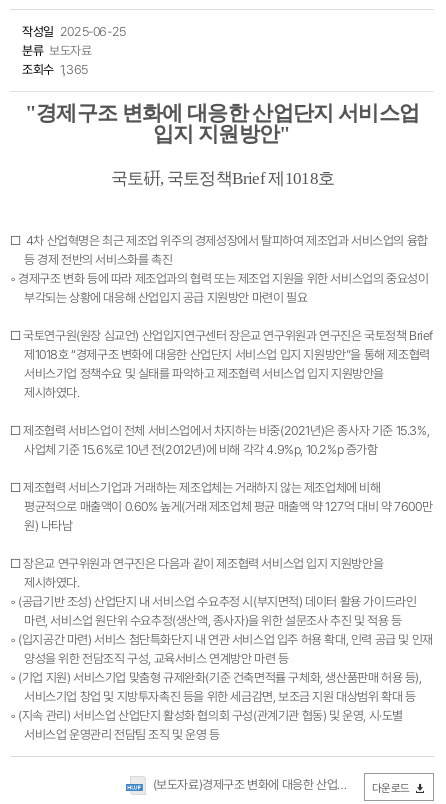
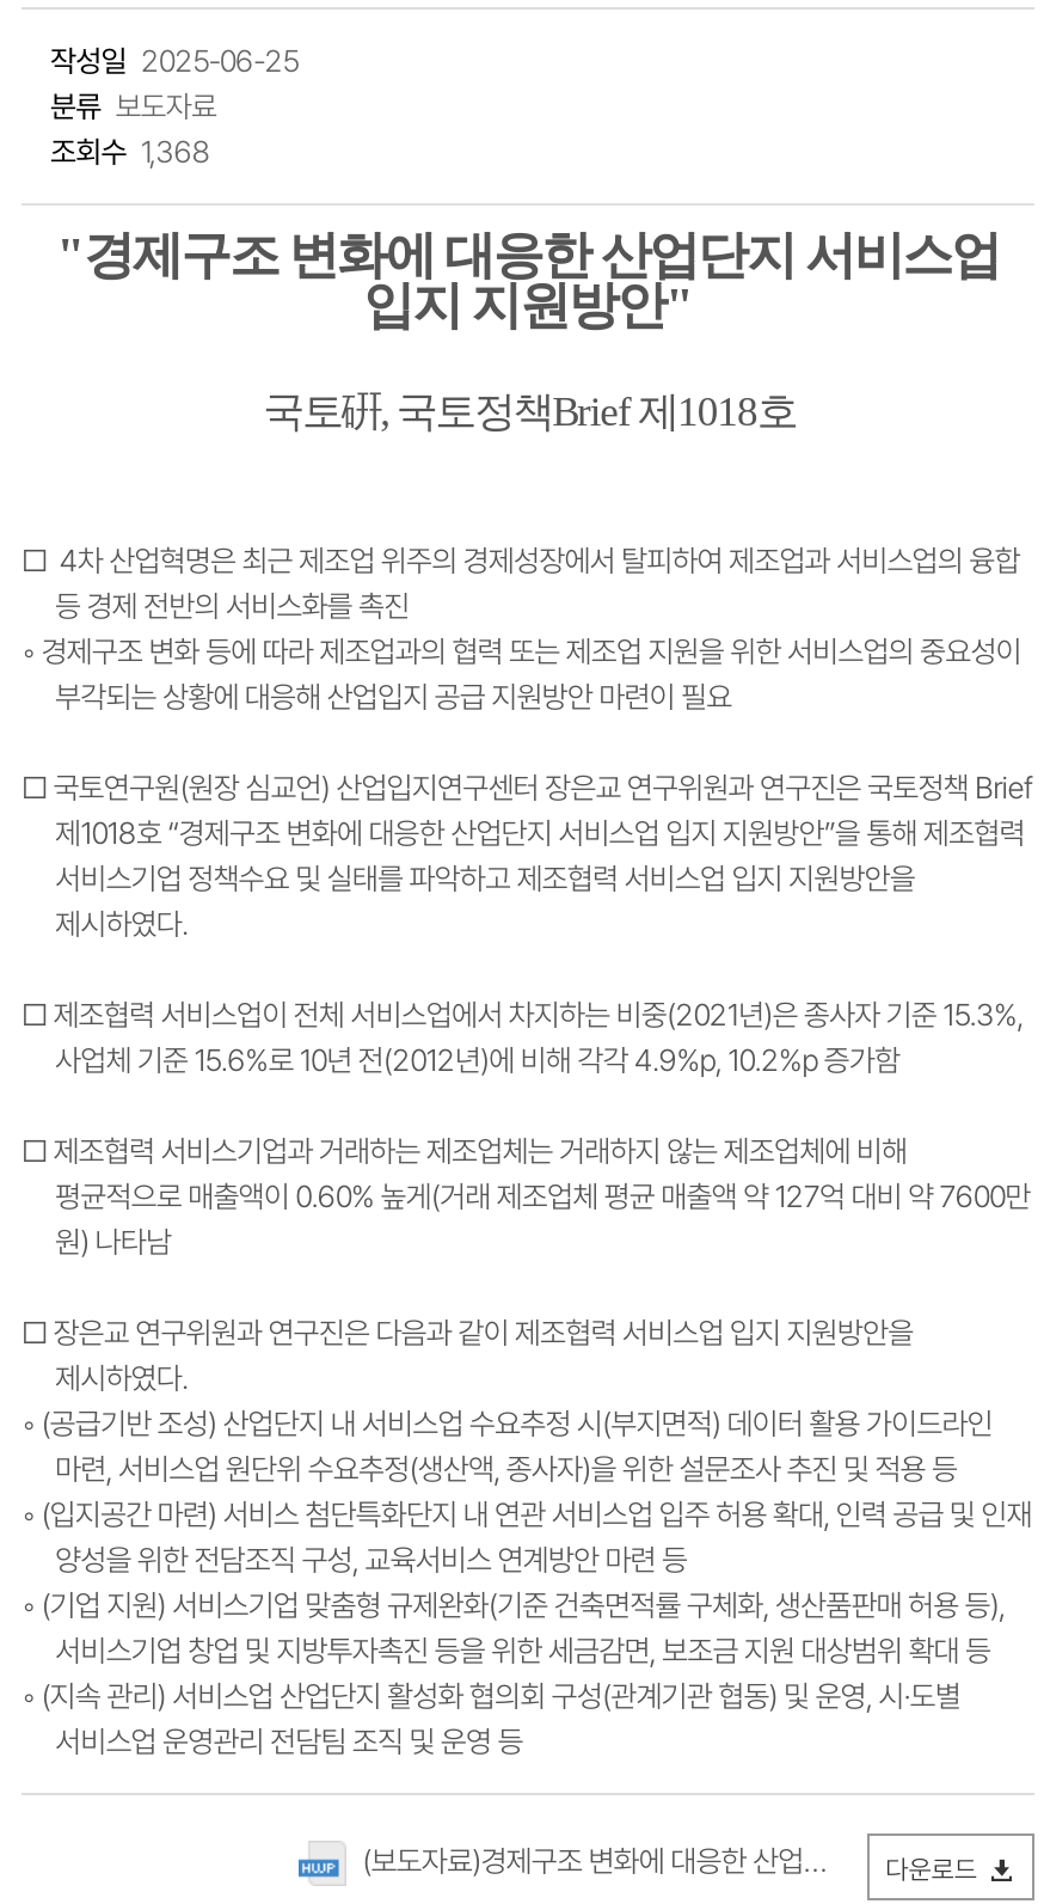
[22,62,88,77] 조회수 1,365 -> [50,134,210,170] 조회수 1,368

